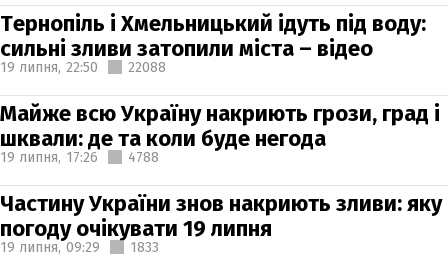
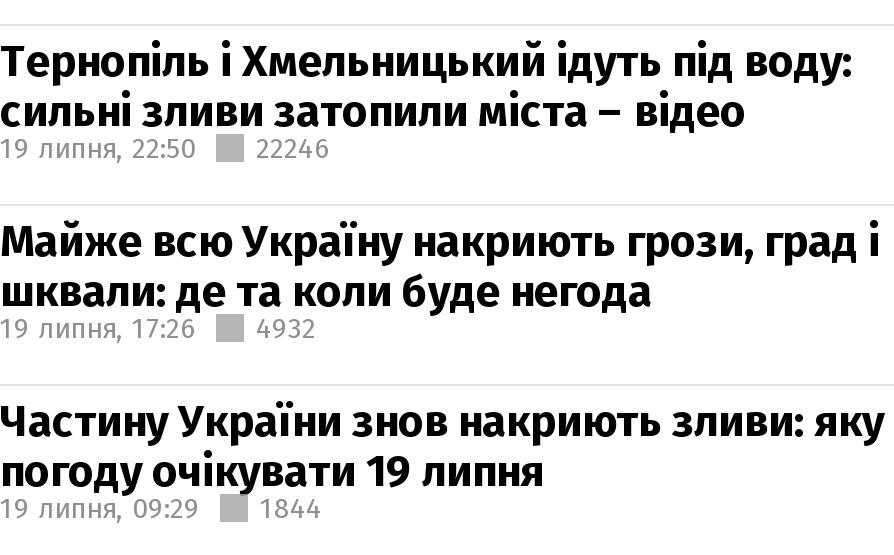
[0,58,166,75] 19 липня, 22:50 22088 -> [0,131,330,165] 19 липня, 22:50 22246
[0,148,159,165] 19 липня, 17:26 4788 -> [0,311,316,345] 19 липня, 17:26 4932
[0,238,159,255] 19 липня, 09:29 1833 -> [0,491,322,525] 19 липня, 09:29 1844

